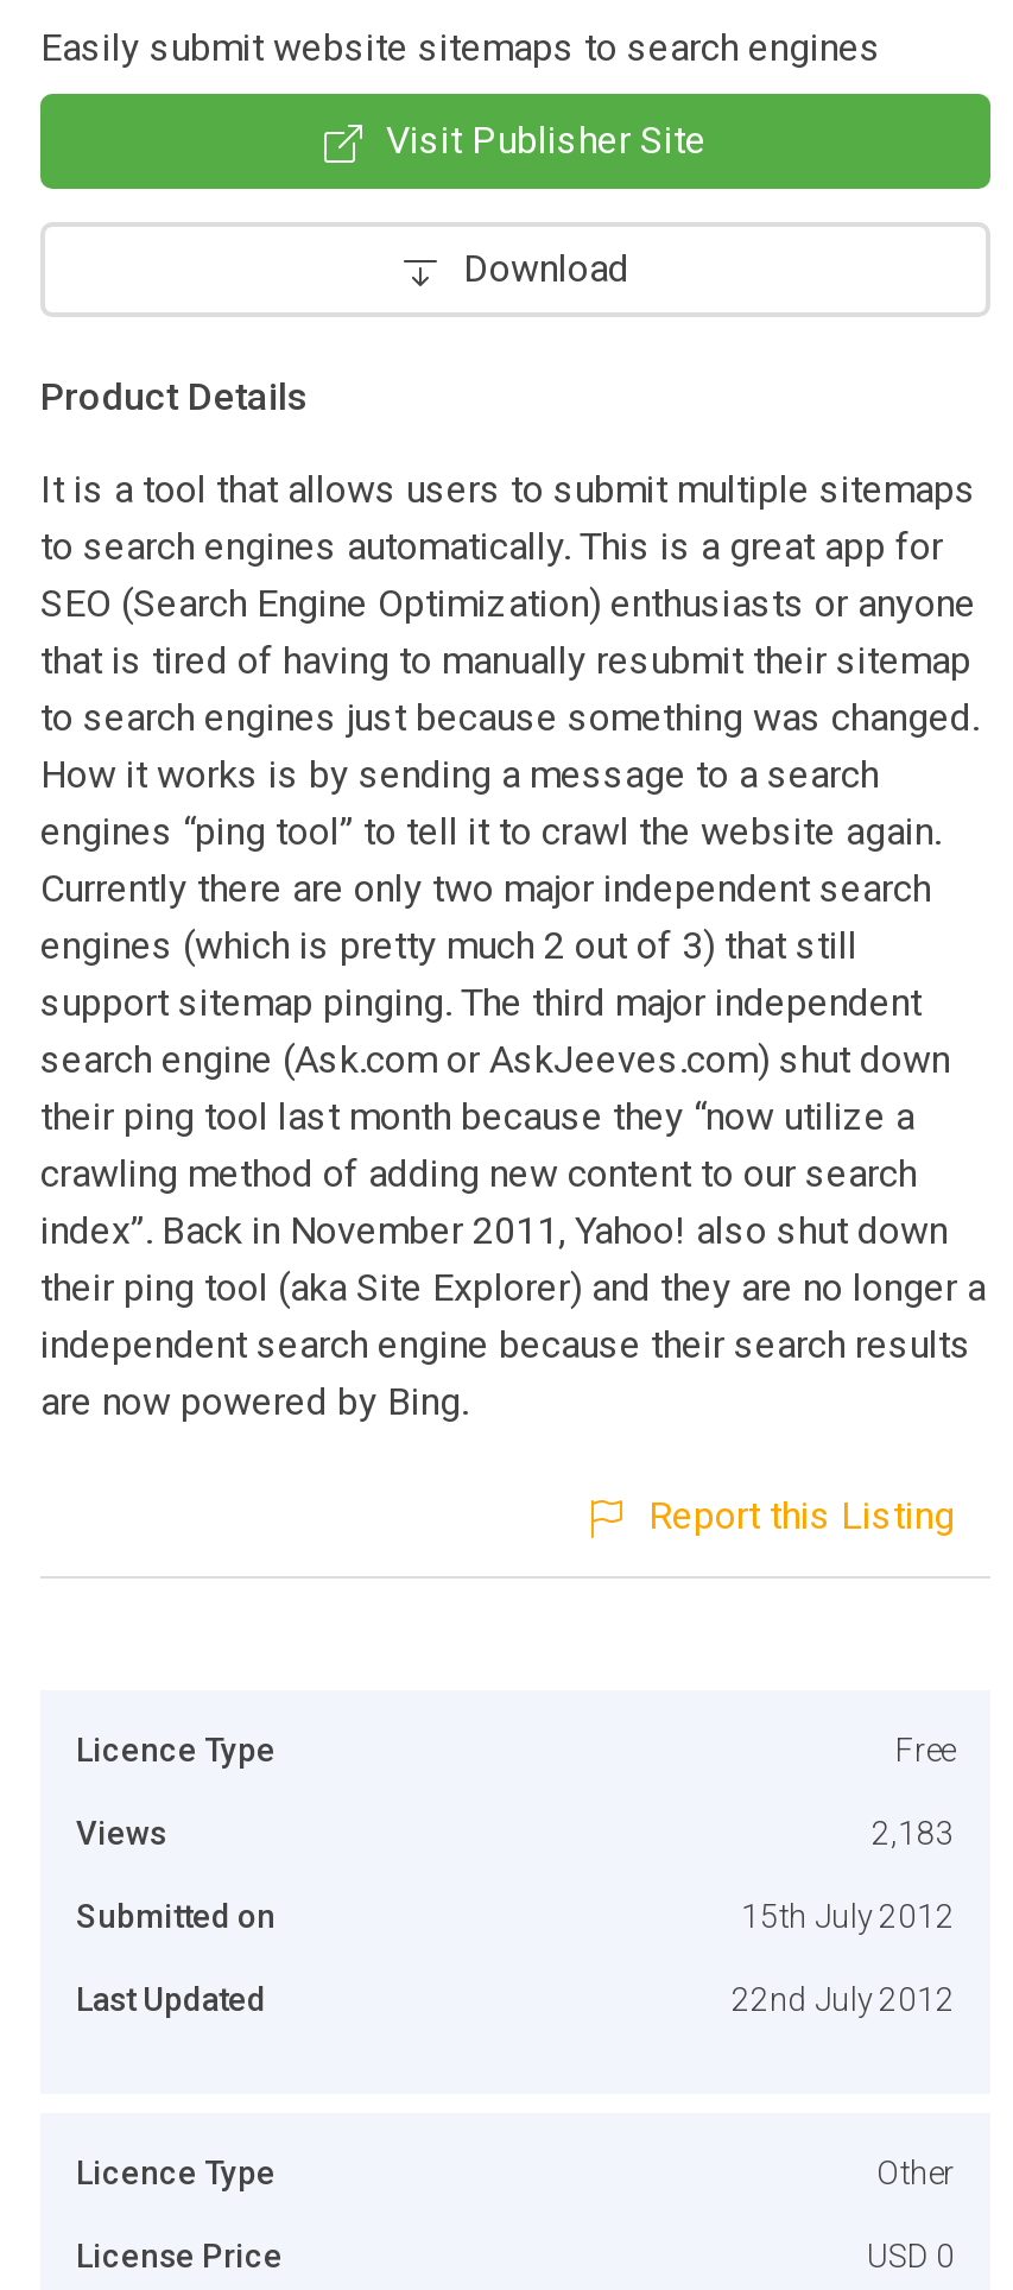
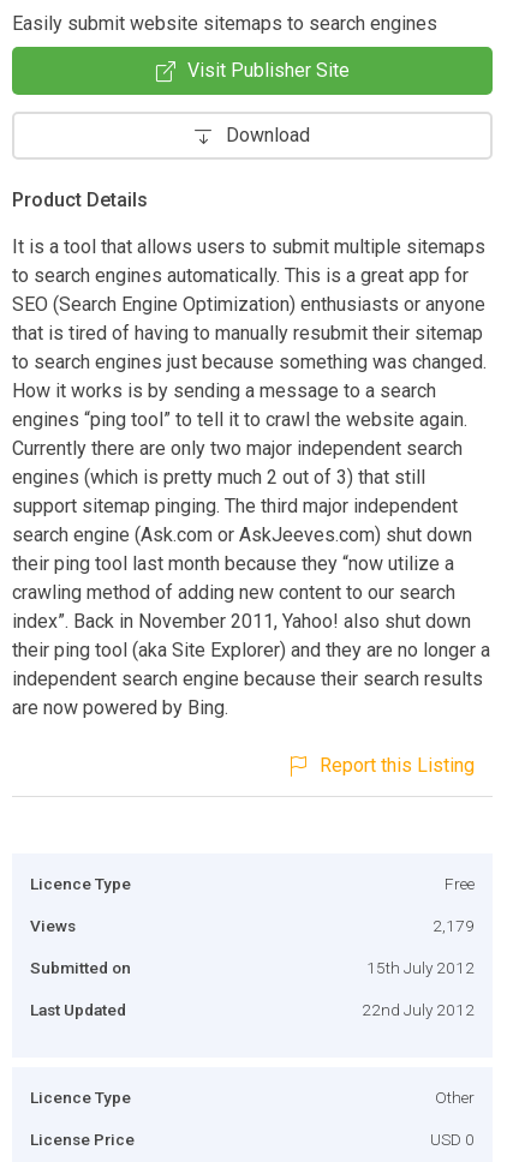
[872,1813,955,1851] 2,183 -> [432,916,475,935] 2,179

